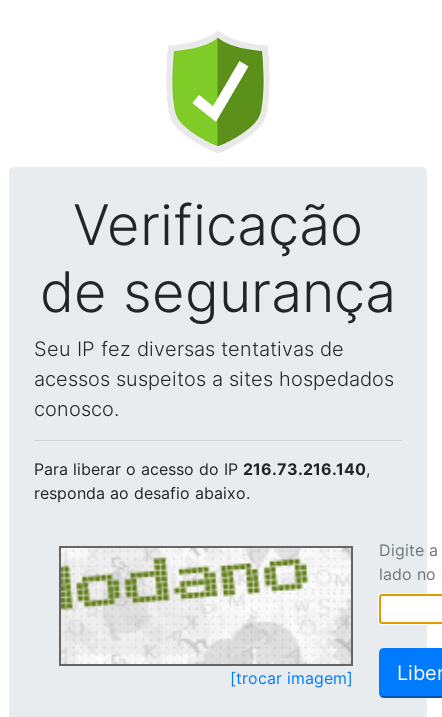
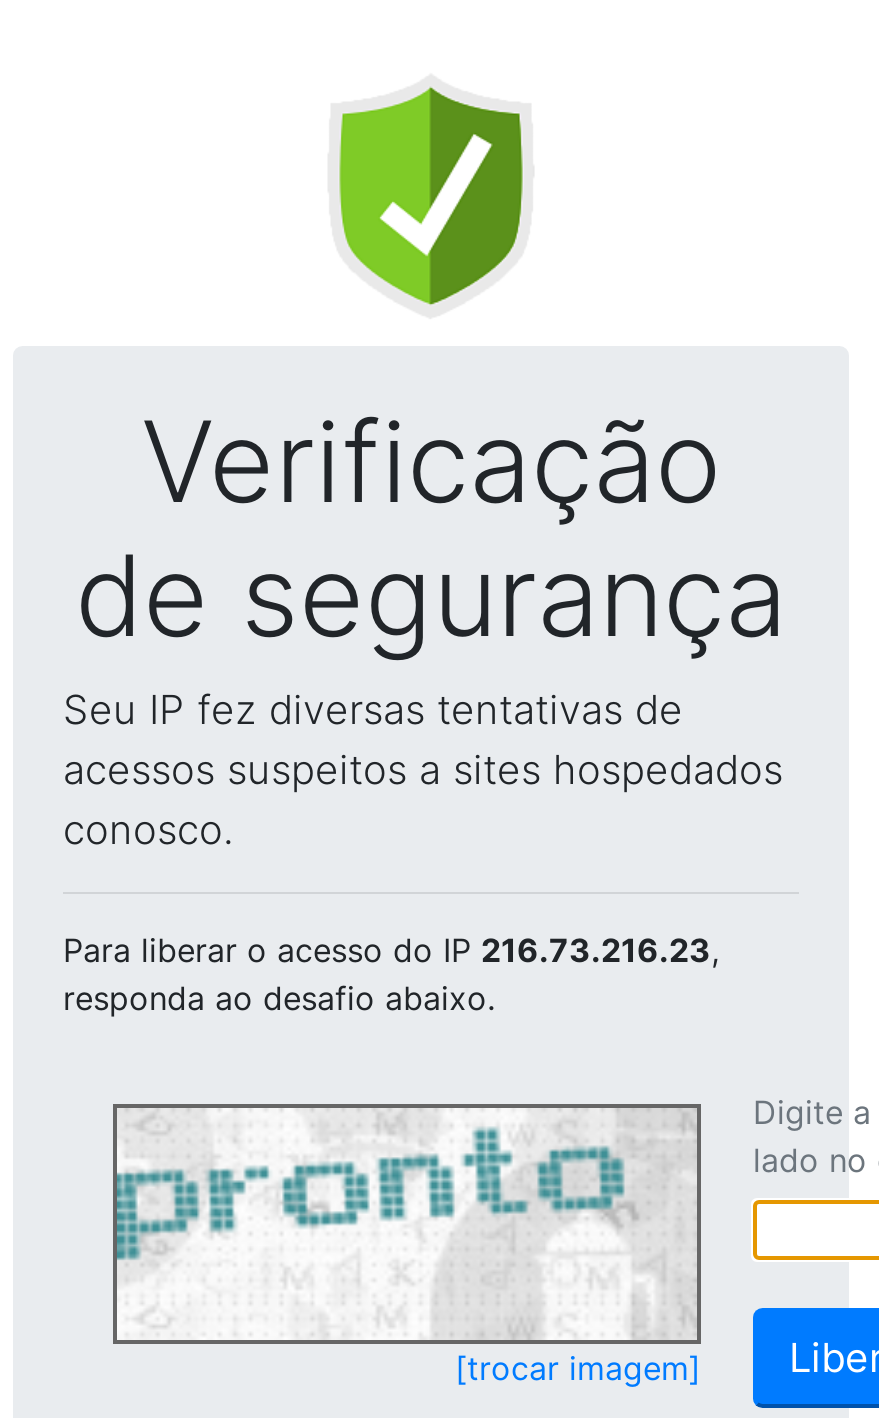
[34,459,370,479] Para liberar o acesso do IP 216.73.216.140, -> [63,930,719,970] Para liberar o acesso do IP 216.73.216.23,
[60,550,349,661] [image] -> [115,1112,691,1336] [image]

